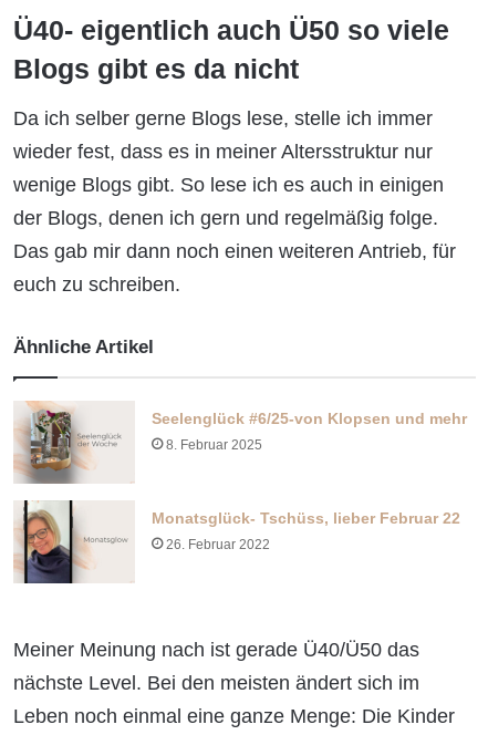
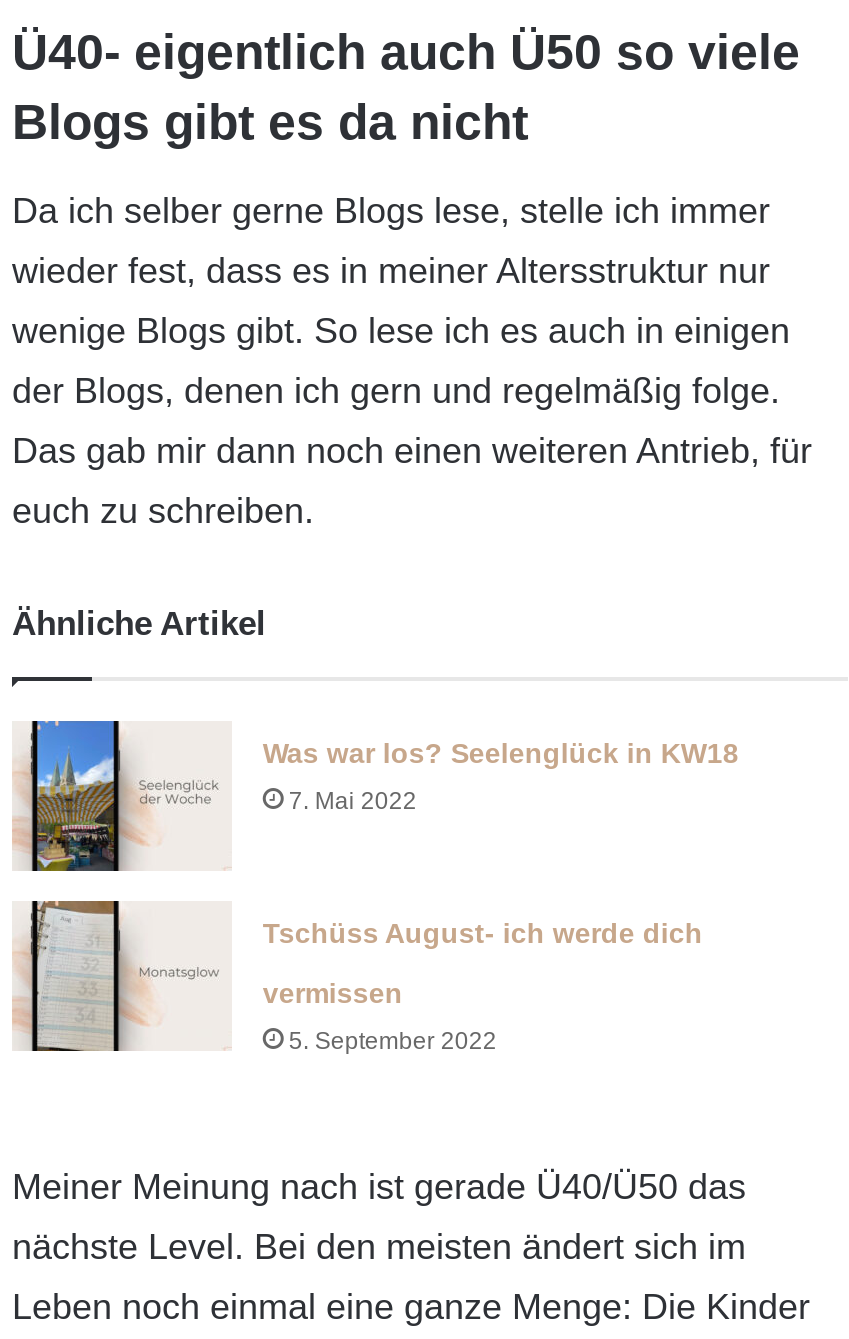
[23,400,83,485] [image] -> [28,719,122,873] [image]
[152,410,467,453] Seelenglück #6/25-von Klopsen und mehr | 8. Februar 2025 -> [263,738,739,816] Was war los? Seelenglück in KW18 | 7. Mai 2022
[27,499,71,584] [image] -> [36,899,116,1053] [image]
[152,510,461,553] Monatsglück- Tschüss, lieber Februar 22 | 26. Februar 2022 -> [263,918,703,1056] Tschüss August- ich werde dich | vermissen | 5. September 2022

